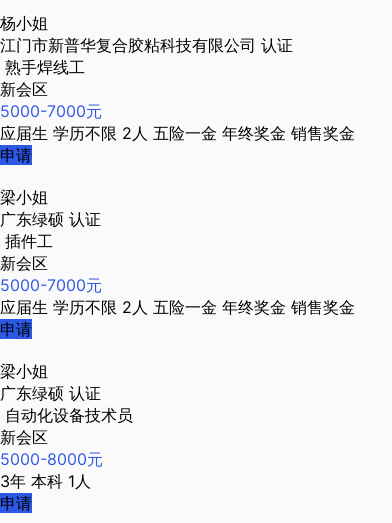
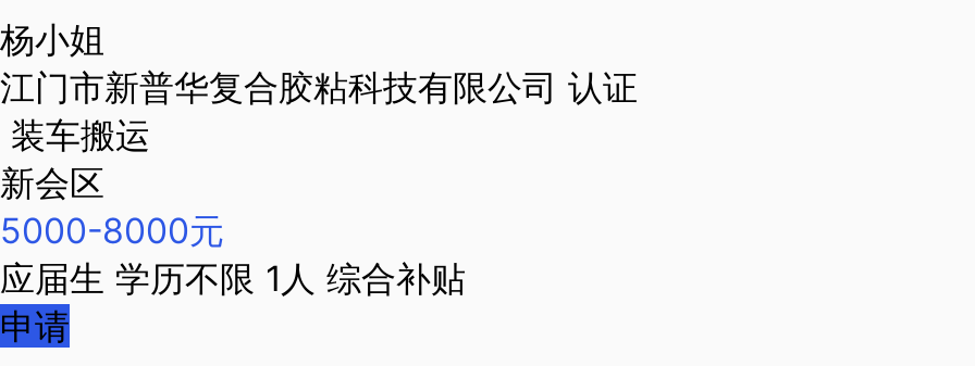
[0,57,355,425] 熟手焊线工 | 新会区 | 5000-7000元 | 应届生 学历不限 2人 五险一金 年终奖金 销售奖金 | 申请 | 梁小姐 | 广东绿硕 认证 | 插件工 | 新会区 | 5000-7000元 | 应届生 学历不限 2人 五险一金 年终奖金 销售奖金 | 申请 | 梁小姐 | 广东绿硕 认证 | 自动化设备技术员 -> [11,113,150,156] 装车搬运
[0,471,91,491] 3年 本科 1人 -> [0,256,466,300] 应届生 学历不限 1人 综合补贴

